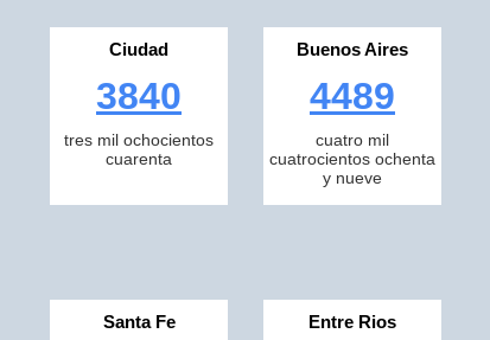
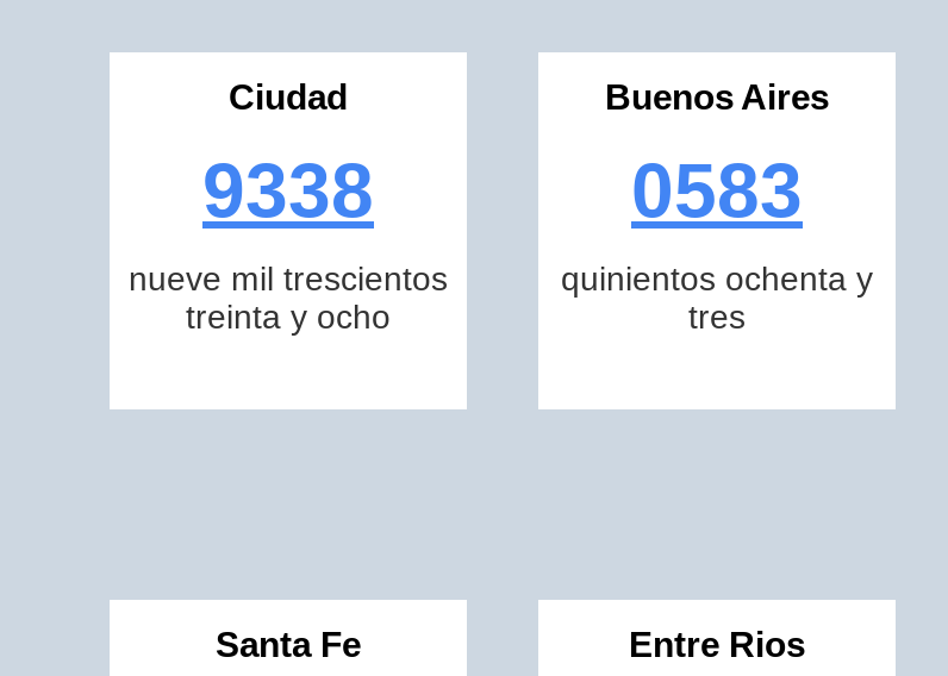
[64,75,214,168] 3840 | tres mil ochocientos | cuarenta -> [129,148,448,336] 9338 | nueve mil trescientos | treinta y ocho
[269,75,435,187] 4489 | cuatro mil | cuatrocientos ochenta | y nueve -> [561,148,873,336] 0583 | quinientos ochenta y | tres

